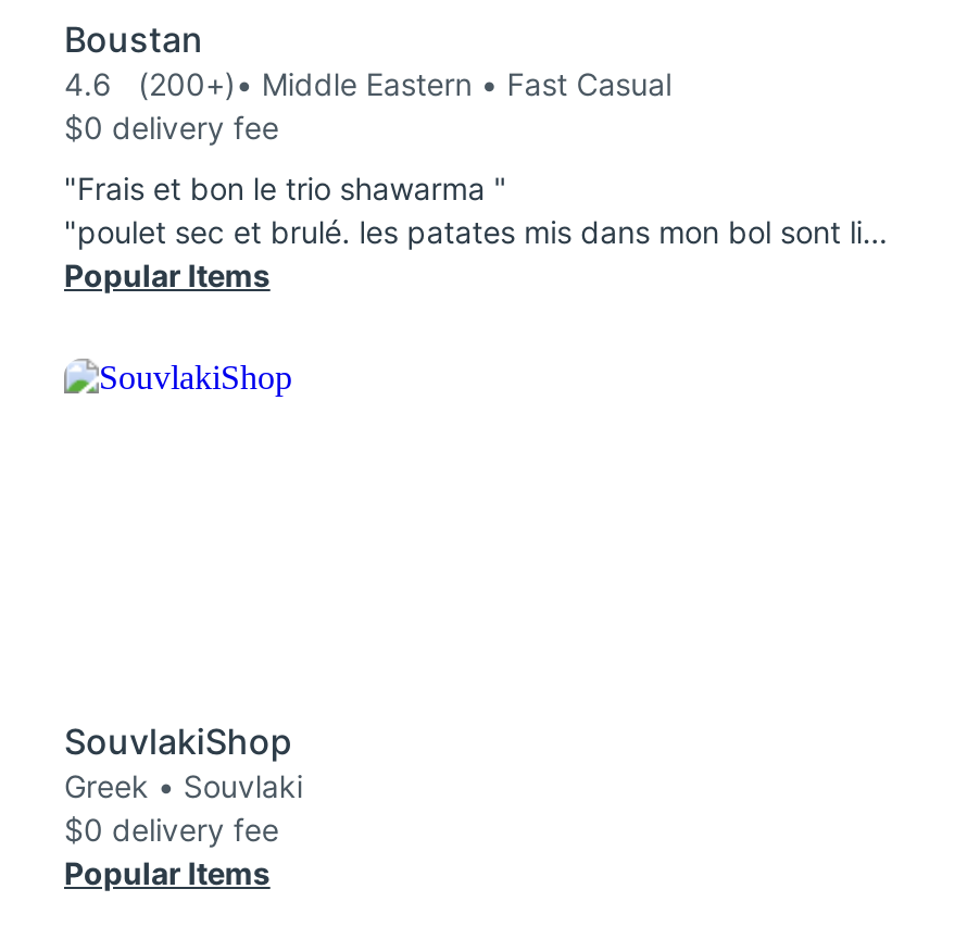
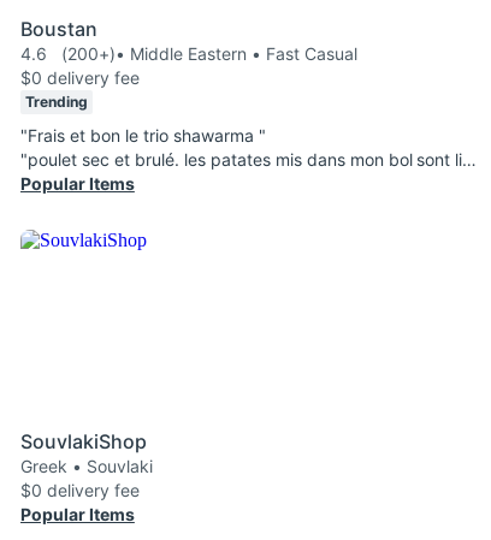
none -> [25,93,88,111] Trending

